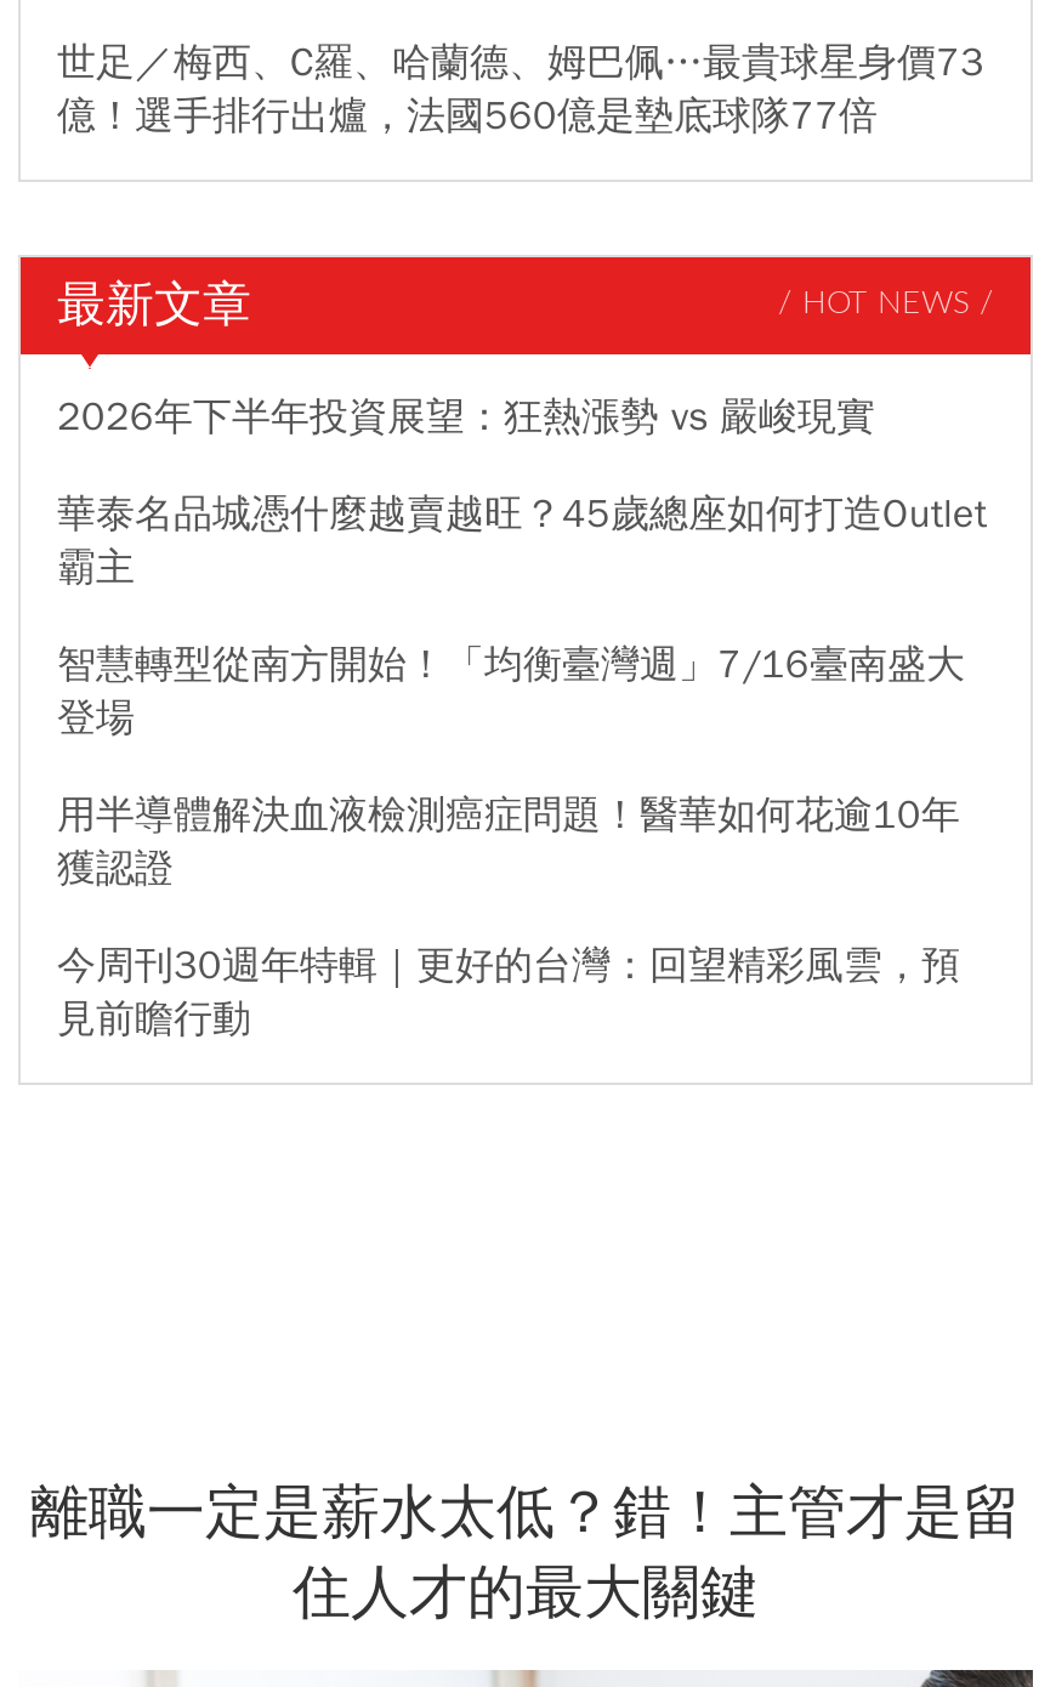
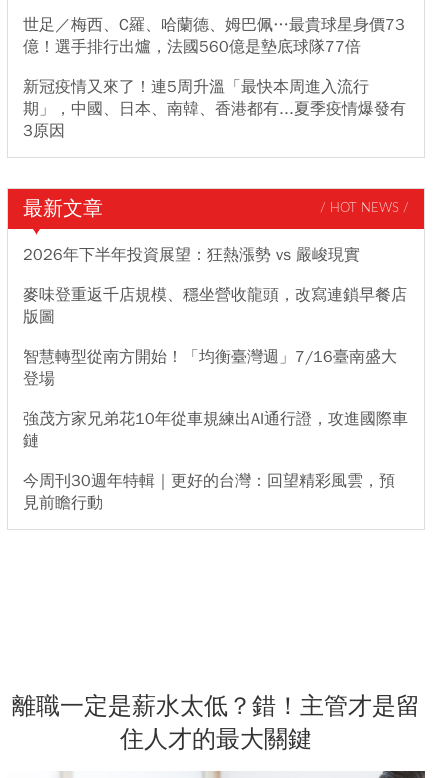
none -> [23,77,406,141] 新冠疫情又來了！連5周升溫「最快本周進入流行 | 期」，中國、日本、南韓、香港都有...夏季疫情爆發有 | 3原因
[57,490,987,592] 華泰名品城憑什麼越賣越旺？45歲總座如何打造Outlet | 霸主 -> [23,285,407,327] 麥味登重返千店規模、穩坐營收龍頭，改寫連鎖早餐店 | 版圖
[57,791,960,893] 用半導體解決血液檢測癌症問題！醫華如何花逾10年 | 獲認證 -> [23,409,408,451] 強茂方家兄弟花10年從車規練出AI通行證，攻進國際車 | 鏈

